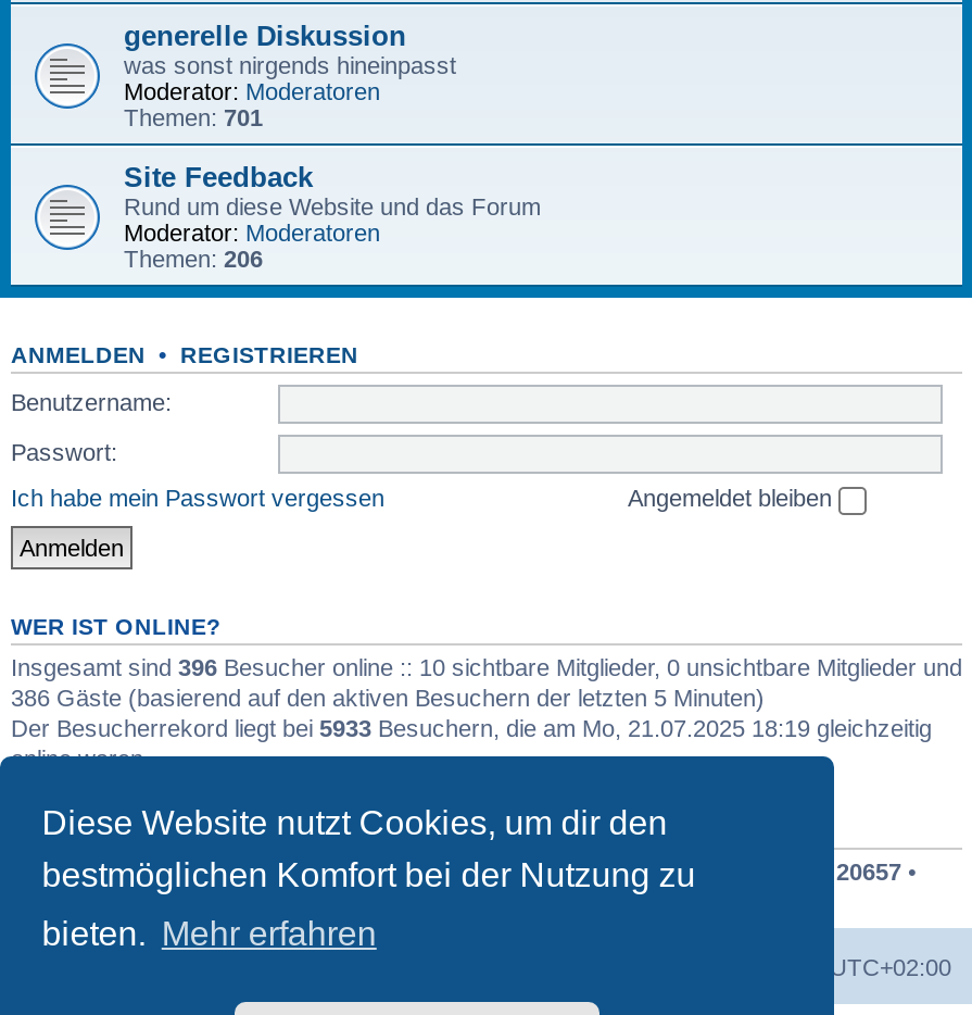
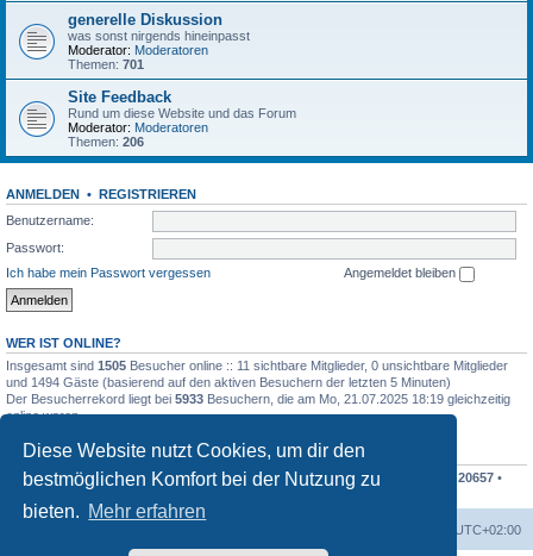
[11,653,962,710] Insgesamt sind 396 Besucher online :: 10 sichtbare Mitglieder, 0 unsichtbare Mitglieder und | 386 Gäste (basierend auf den aktiven Besuchern der letzten 5 Minuten) -> [6,358,508,389] Insgesamt sind 1505 Besucher online :: 11 sichtbare Mitglieder, 0 unsichtbare Mitglieder | und 1494 Gäste (basierend auf den aktiven Besuchern der letzten 5 Minuten)

